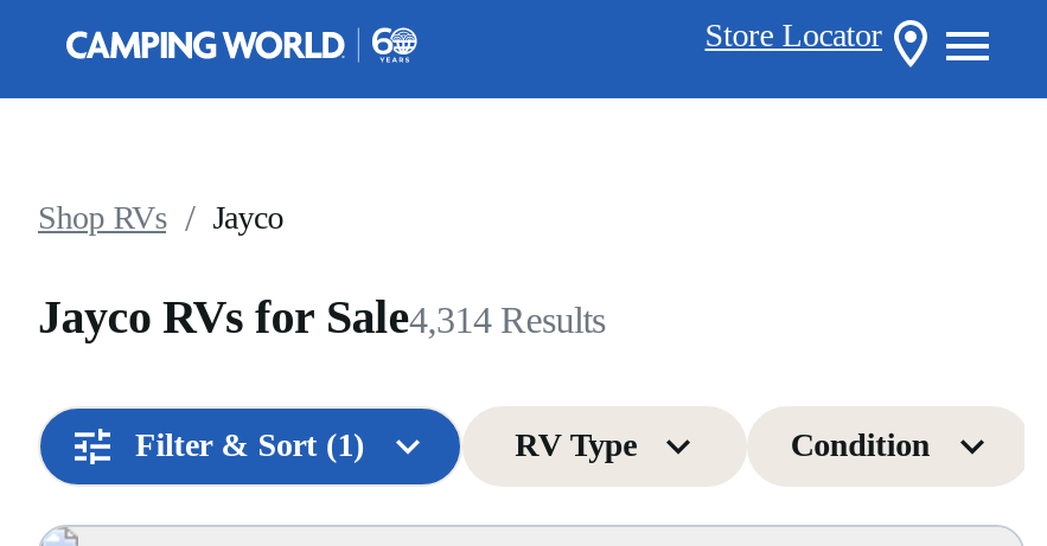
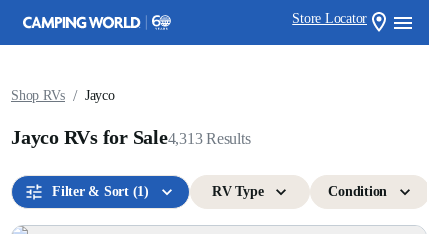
[38,290,605,342] Jayco RVs for Sale4,314 Results -> [11,126,250,148] Jayco RVs for Sale4,313 Results

